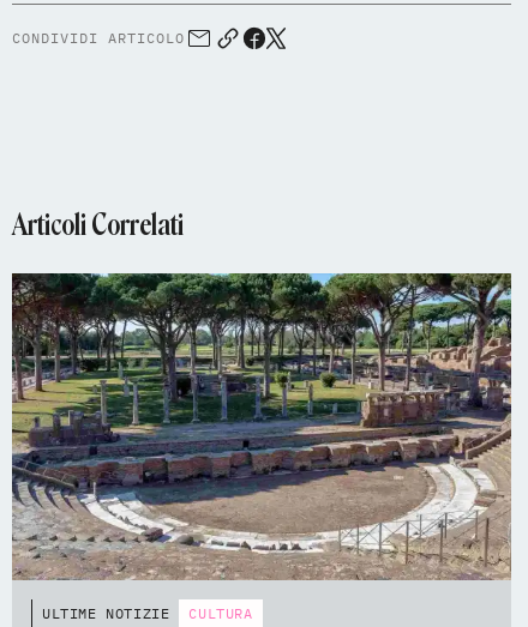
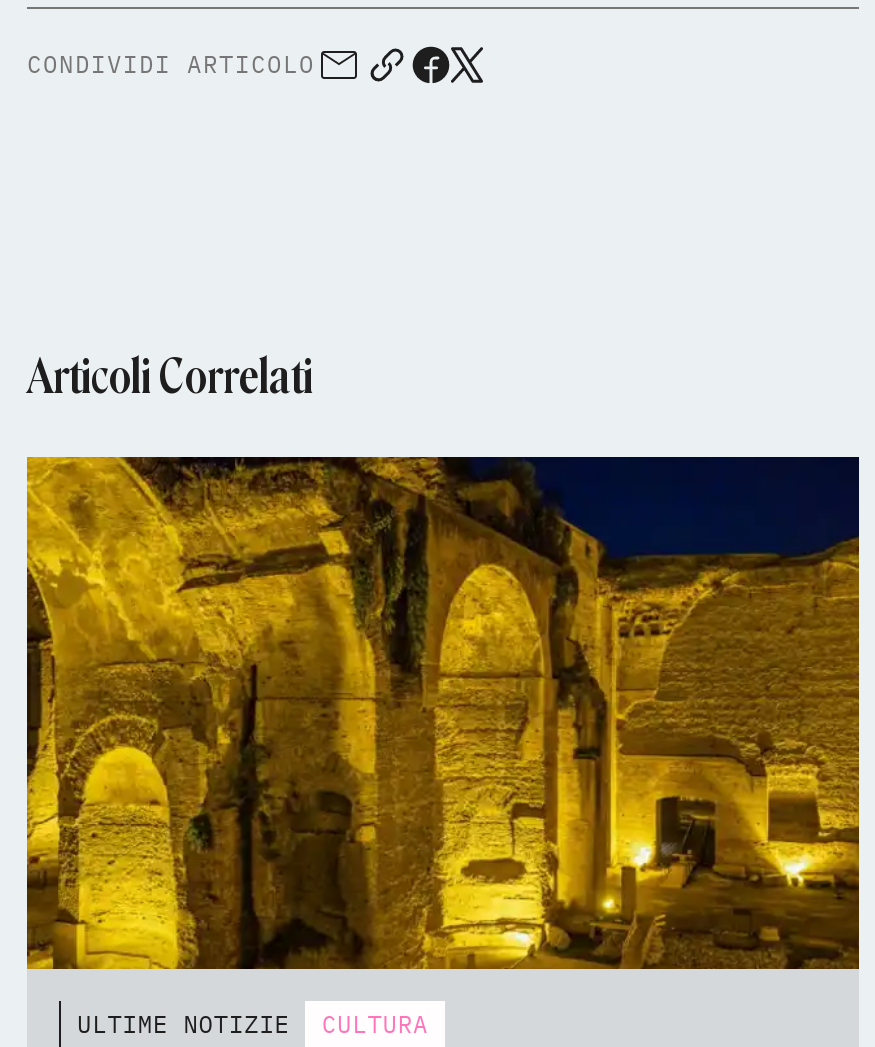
[11,272,512,581] [image] -> [25,455,861,971] [image]

